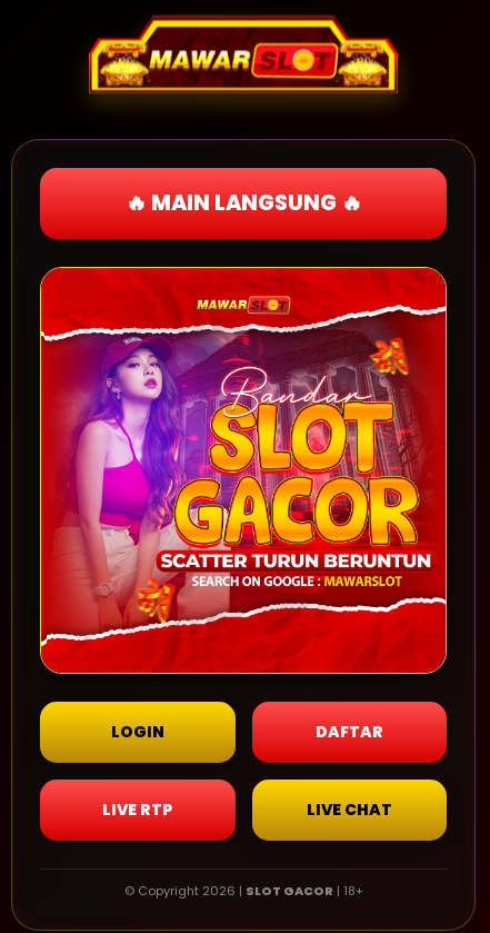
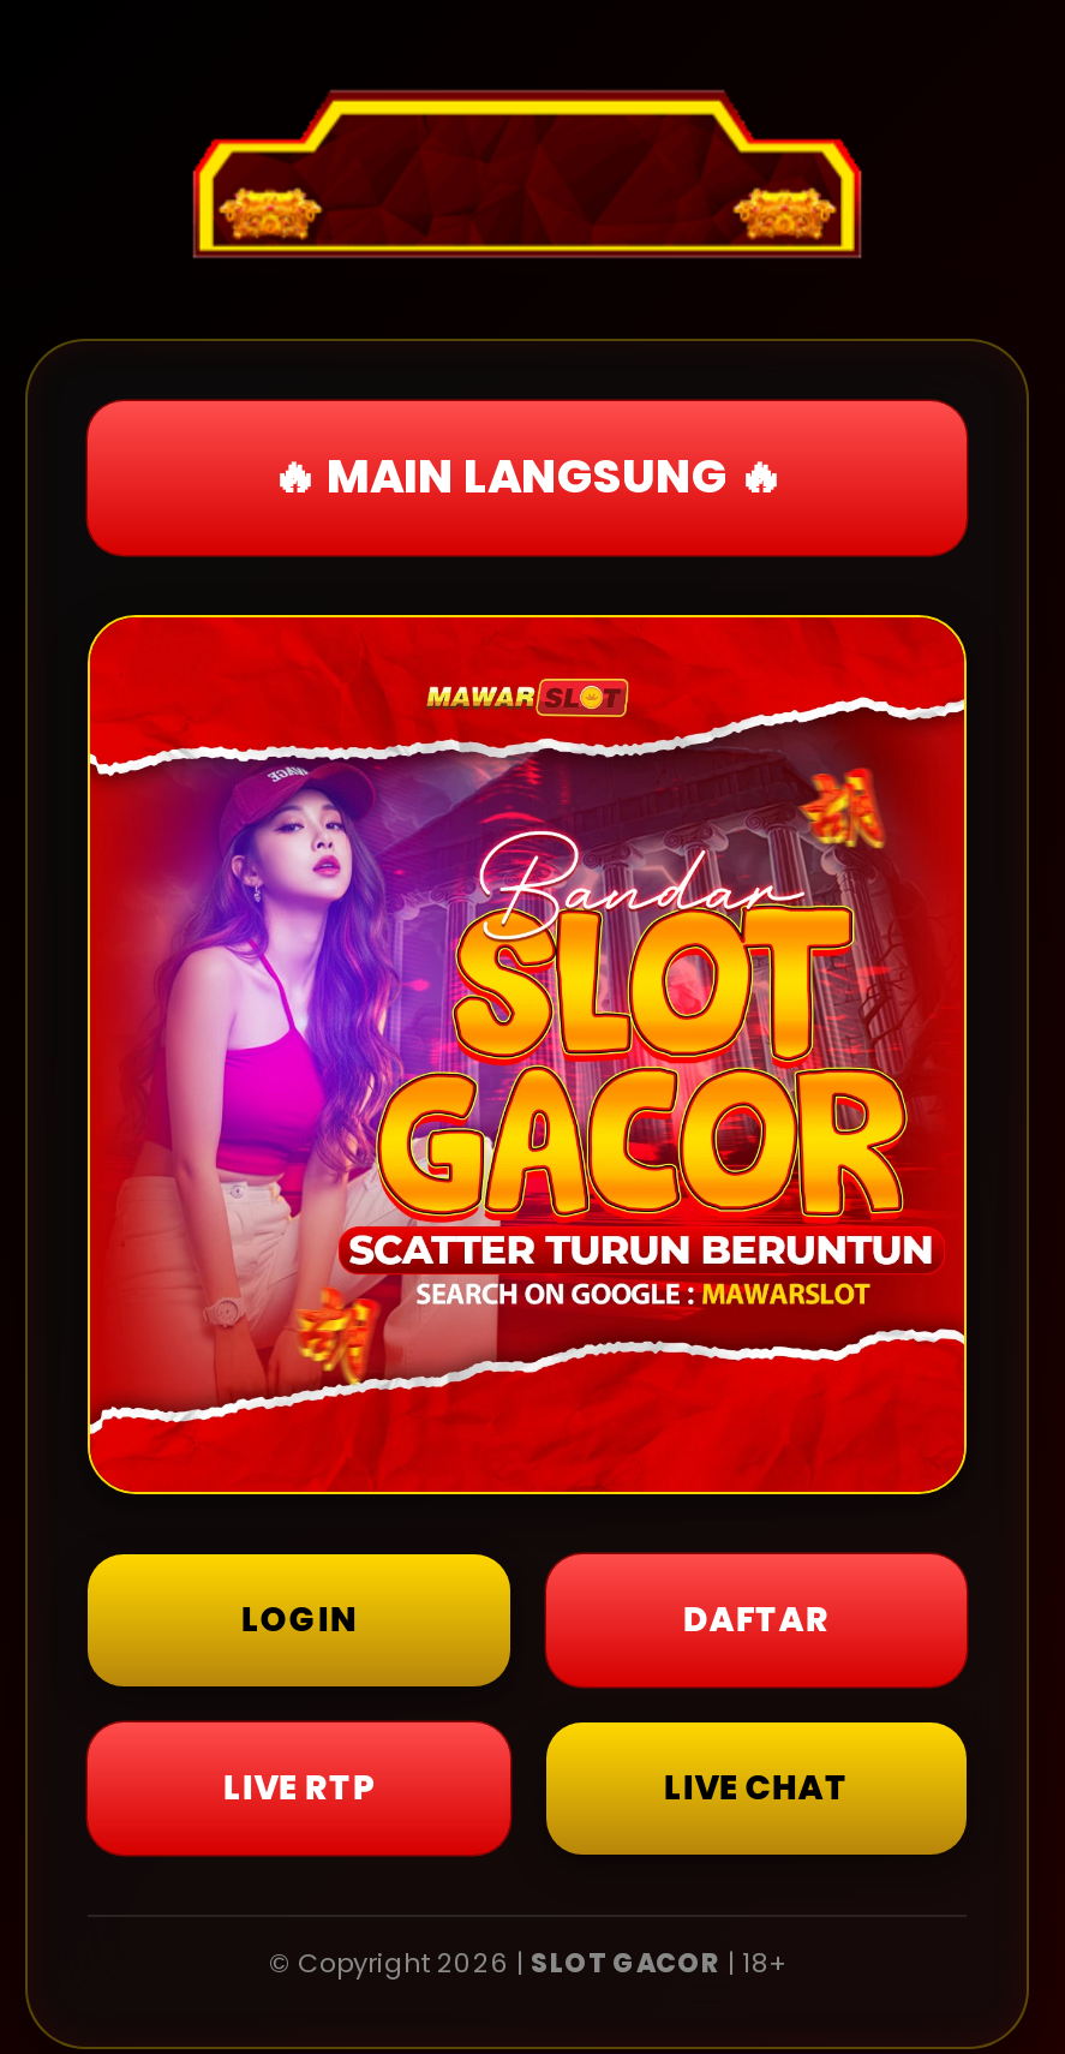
[88,14,399,101] [image] -> [193,72,861,259] [image]

